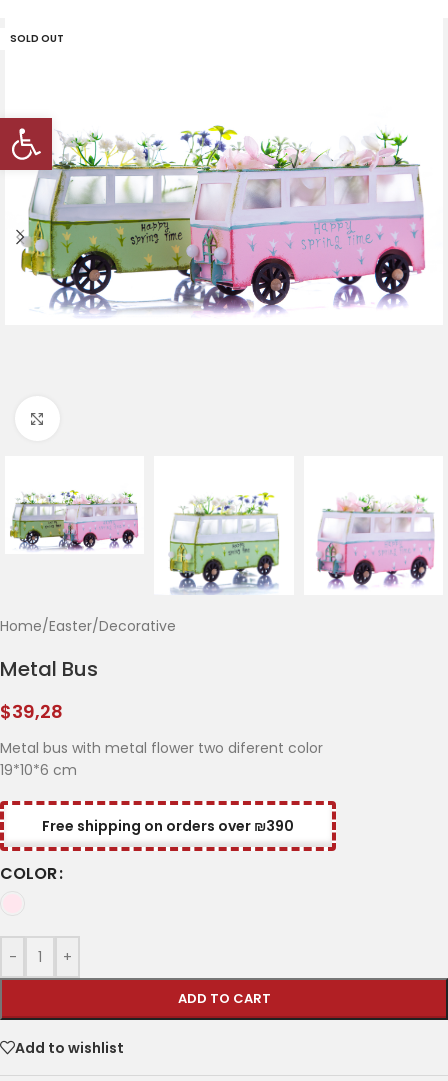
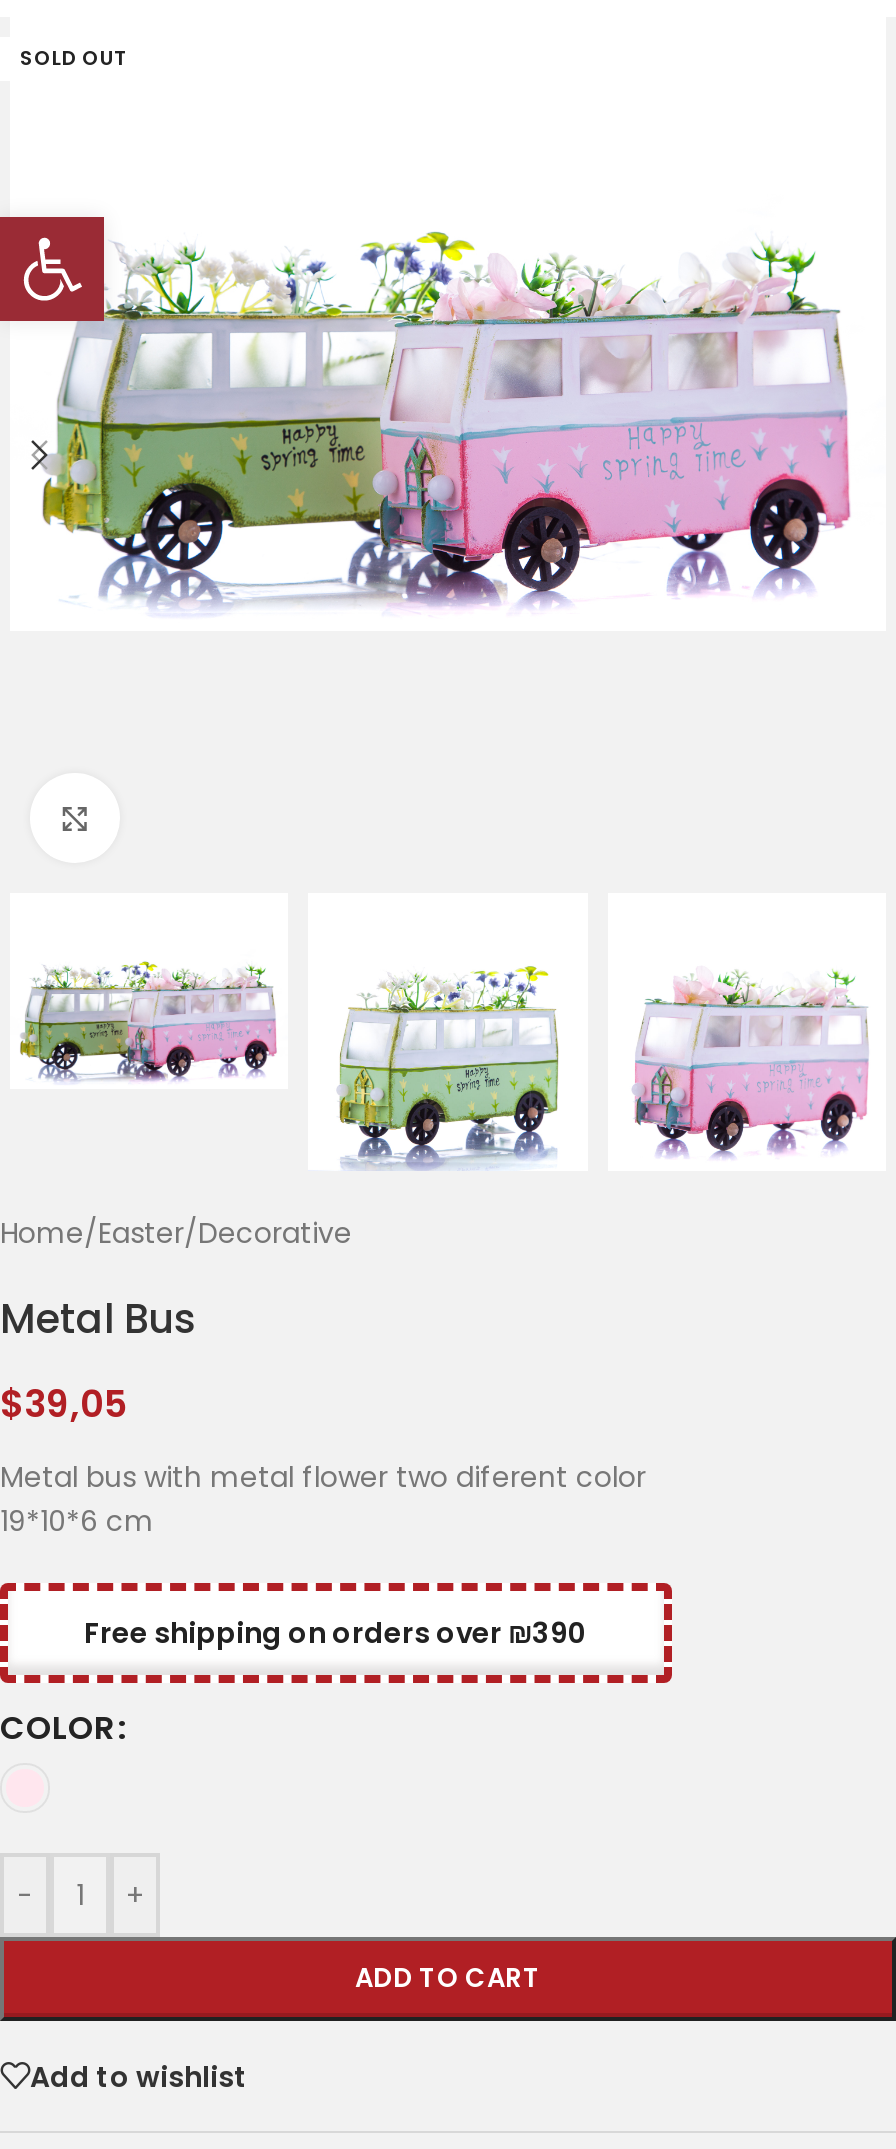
[0,699,63,724] $39,28 -> [0,1380,128,1430] $39,05

